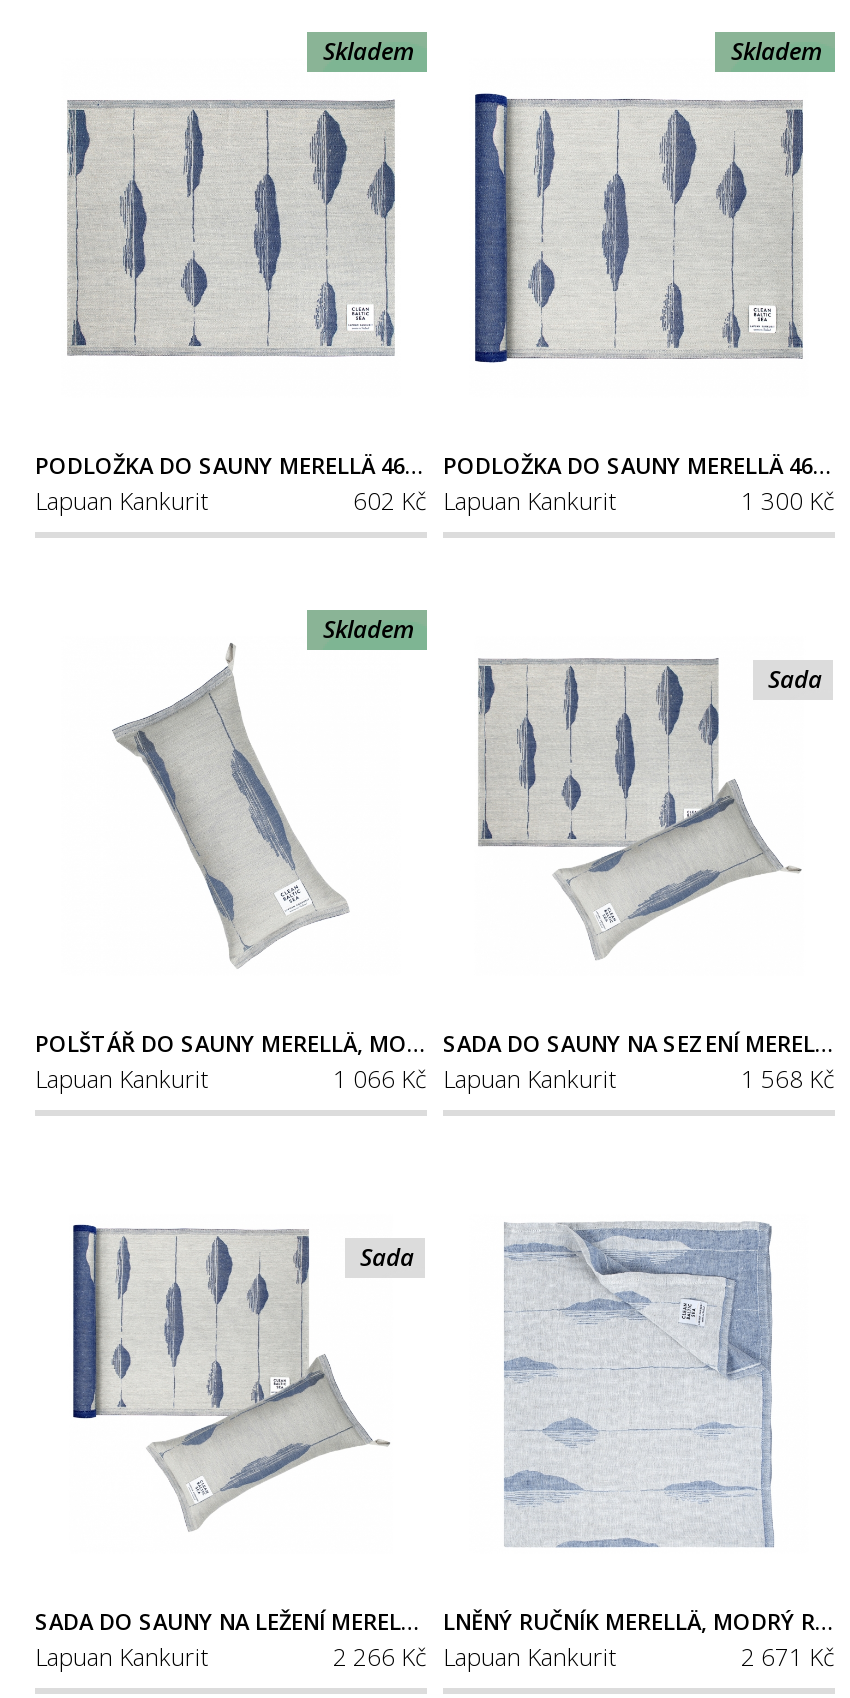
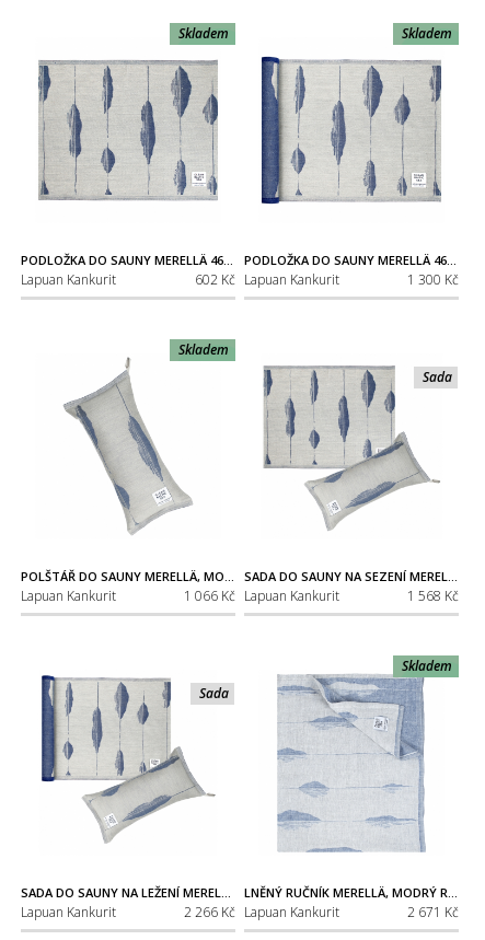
none -> [402,656,452,675] Skladem

